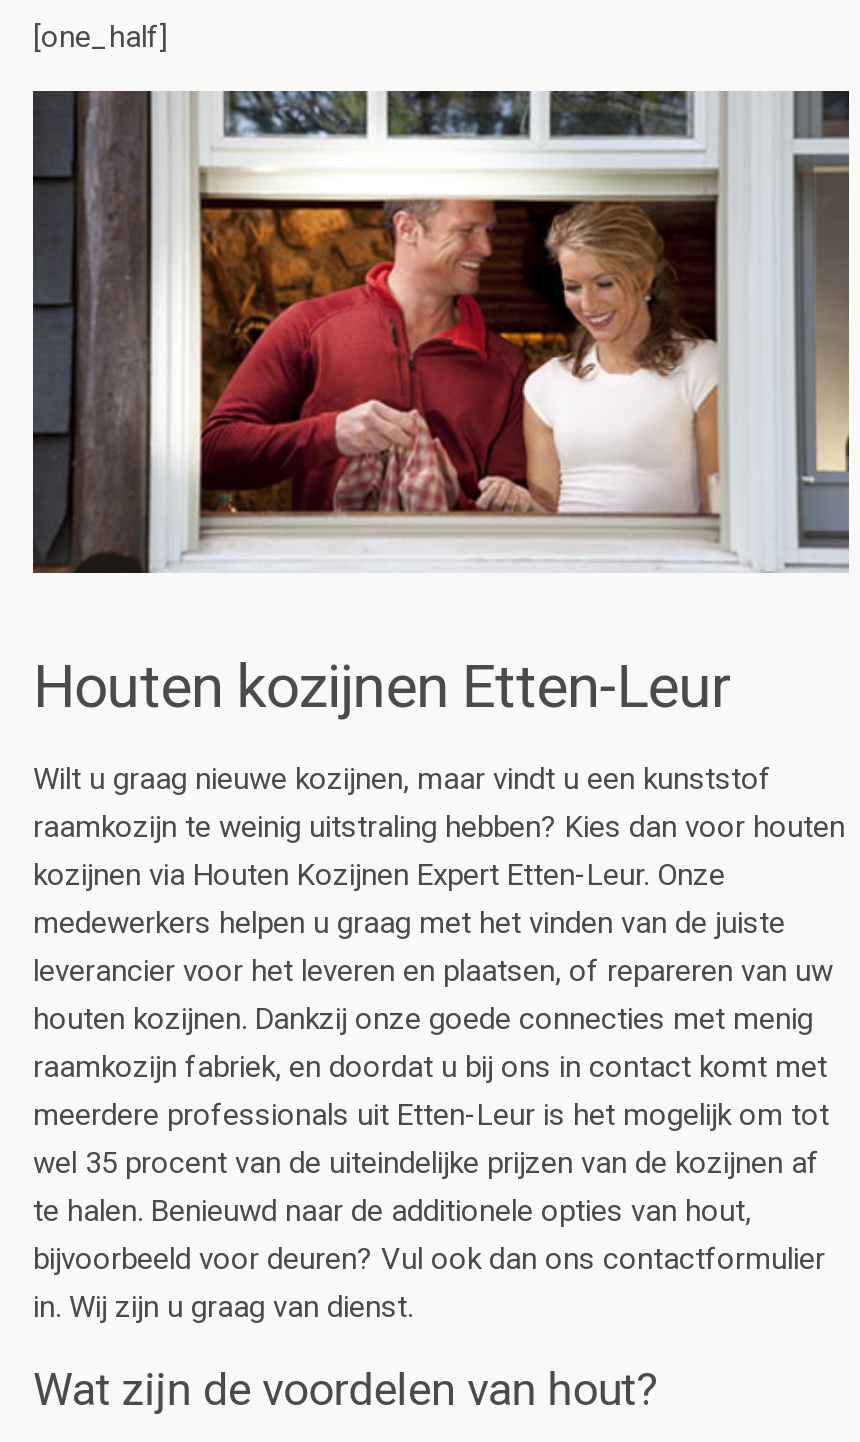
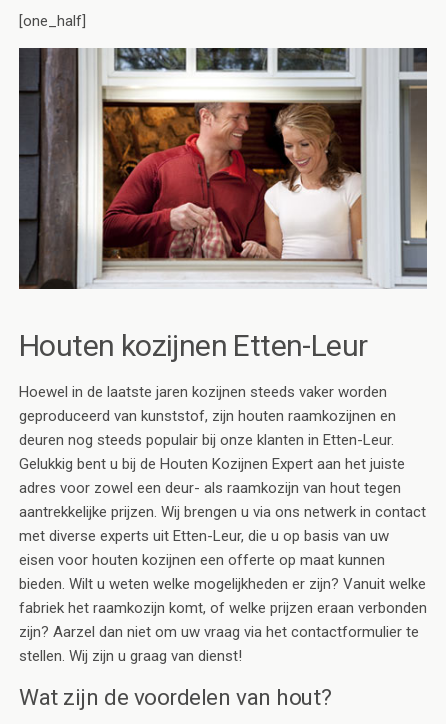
[33,761,845,1325] Wilt u graag nieuwe kozijnen, maar vindt u een kunststof | raamkozijn te weinig uitstraling hebben? Kies dan voor houten | kozijnen via Houten Kozijnen Expert Etten-Leur. Onze | medewerkers helpen u graag met het vinden van de juiste | leverancier voor het leveren en plaatsen, of repareren van uw | houten kozijnen. Dankzij onze goede connecties met menig | raamkozijn fabriek, en doordat u bij ons in contact komt met | meerdere professionals uit Etten-Leur is het mogelijk om tot | wel 35 procent van de uiteindelijke prijzen van de kozijnen af | te halen. Benieuwd naar de additionele opties van hout, | bijvoorbeeld voor deuren? Vul ook dan ons contactformulier | in. Wij zijn u graag van dienst. -> [19,383,427,665] Hoewel in de laatste jaren kozijnen steeds vaker worden | geproduceerd van kunststof, zijn houten raamkozijnen en | deuren nog steeds populair bij onze klanten in Etten-Leur. | Gelukkig bent u bij de Houten Kozijnen Expert aan het juiste | adres voor zowel een deur- als raamkozijn van hout tegen | aantrekkelijke prijzen. Wij brengen u via ons netwerk in contact | met diverse experts uit Etten-Leur, die u op basis van uw | eisen voor houten kozijnen een offerte op maat kunnen | bieden. Wilt u weten welke mogelijkheden er zijn? Vanuit welke | fabriek het raamkozijn komt, of welke prijzen eraan verbonden | zijn? Aarzel dan niet om uw vraag via het contactformulier te | stellen. Wij zijn u graag van dienst!

